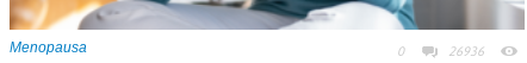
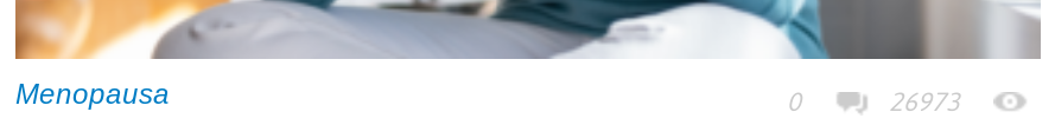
[448,44,484,58] 26936 -> [889,88,960,116] 26973

